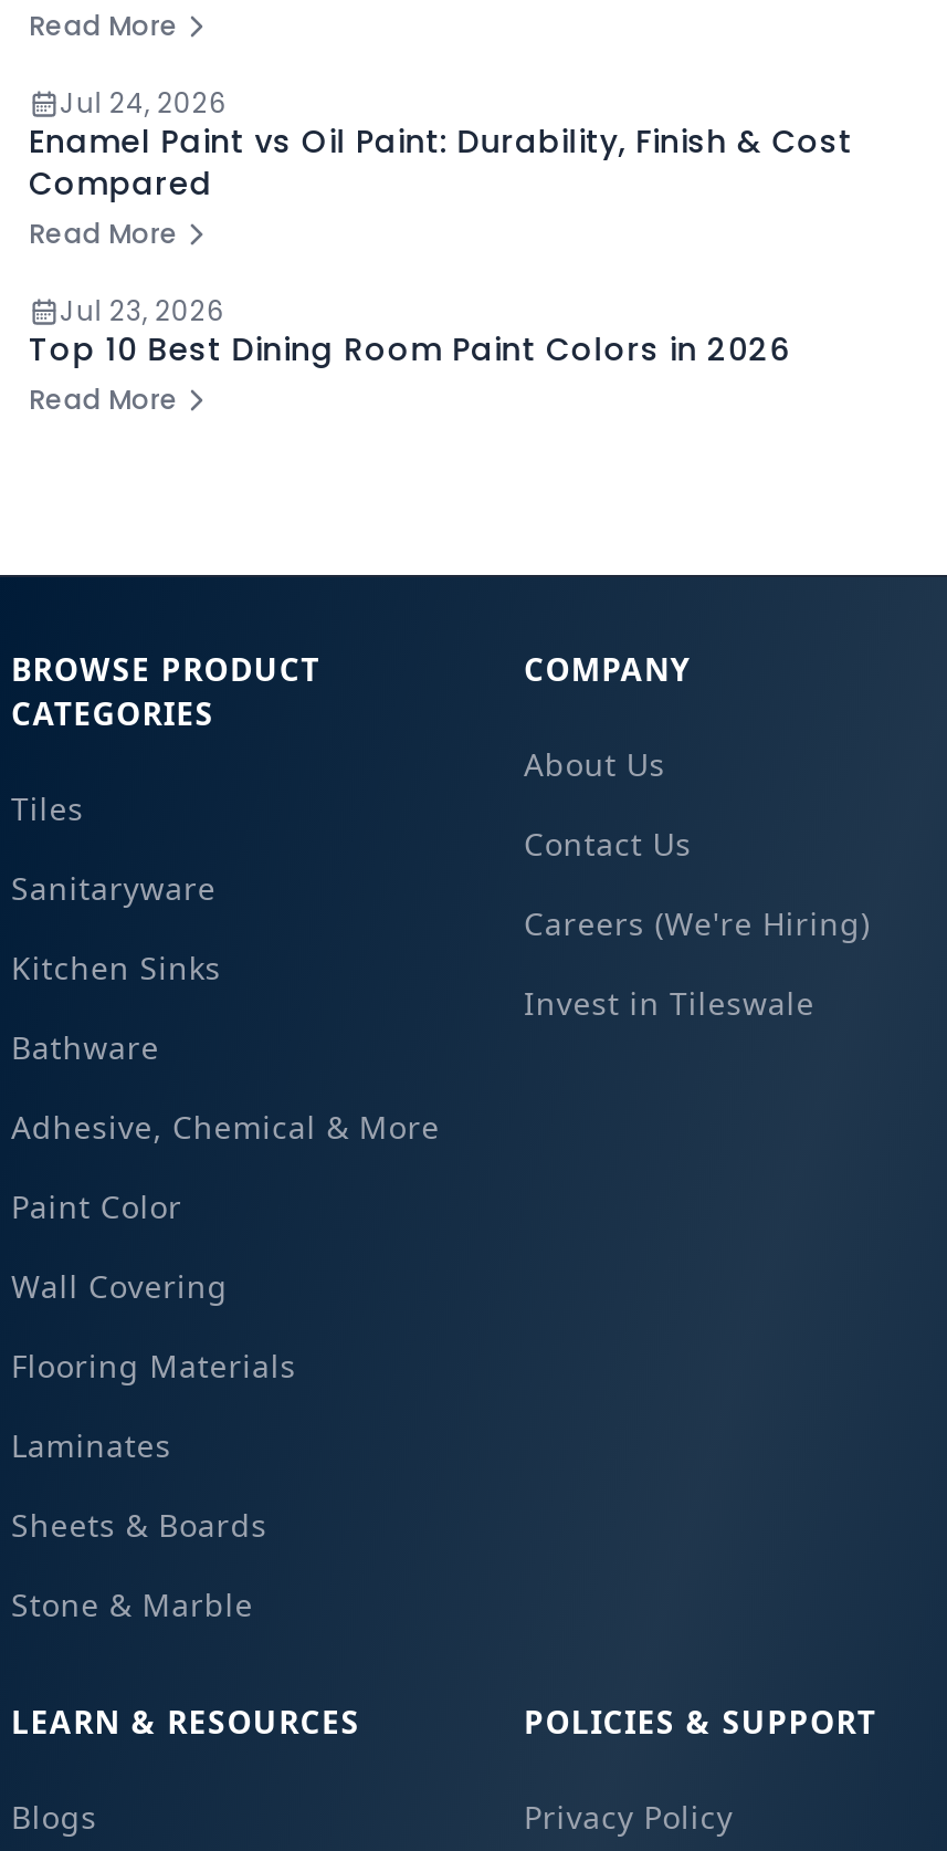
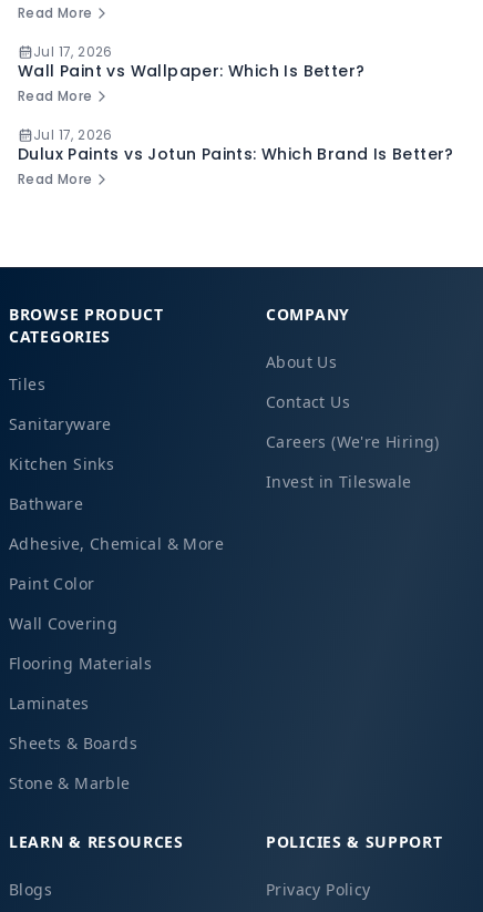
[29,84,853,206] Jul 24, 2026 | Enamel Paint vs Oil Paint: Durability, Finish & Cost | Compared -> [18,42,365,82] Jul 17, 2026 | Wall Paint vs Wallpaper: Which Is Better?
[29,292,790,372] Jul 23, 2026 | Top 10 Best Dining Room Paint Colors in 2026 -> [18,125,454,165] Jul 17, 2026 | Dulux Paints vs Jotun Paints: Which Brand Is Better?

